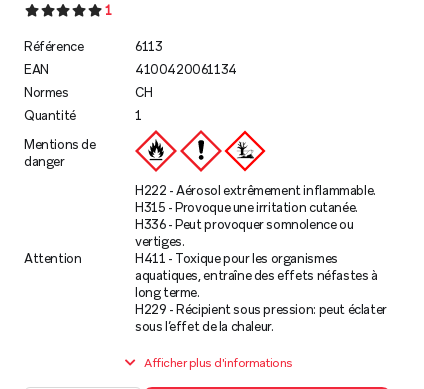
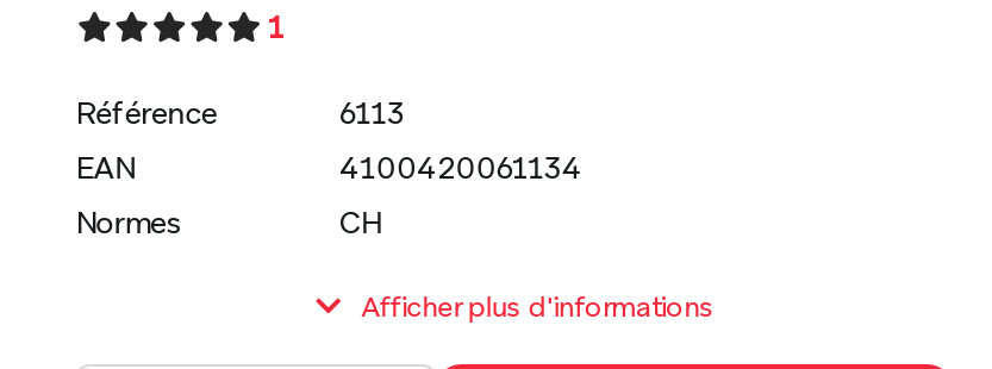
[24,107,266,173] [image] | Quantité | 1 | Mentions de | danger -> none
[135,182,387,335] H222 - Aérosol extrêmement inflammable. | H315 - Provoque une irritation cutanée. | H336 - Peut provoquer somnolence ou | vertiges. | H411 - Toxique pour les organismes | aquatiques, entraîne des effets néfastes à | long terme. | H229 - Récipient sous pression: peut éclater | sous l’effet de la chaleur. -> none
[24,250,81,267] Attention -> none

